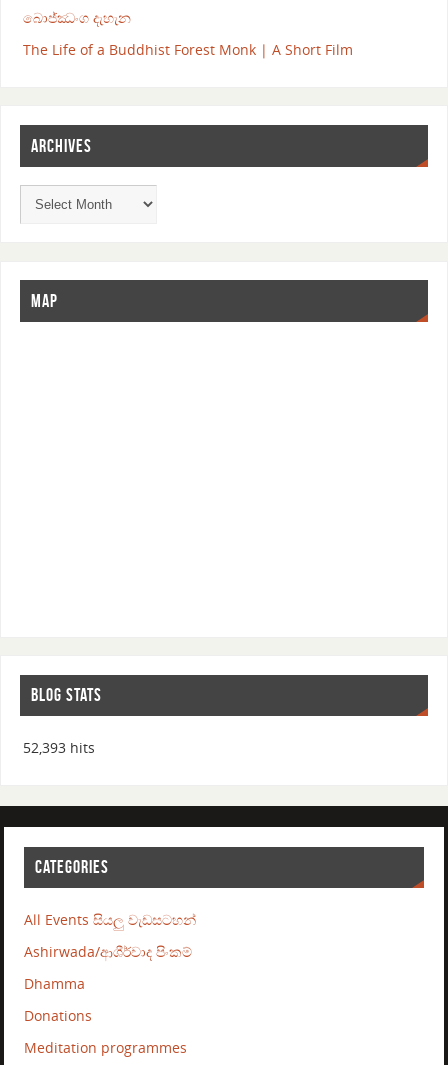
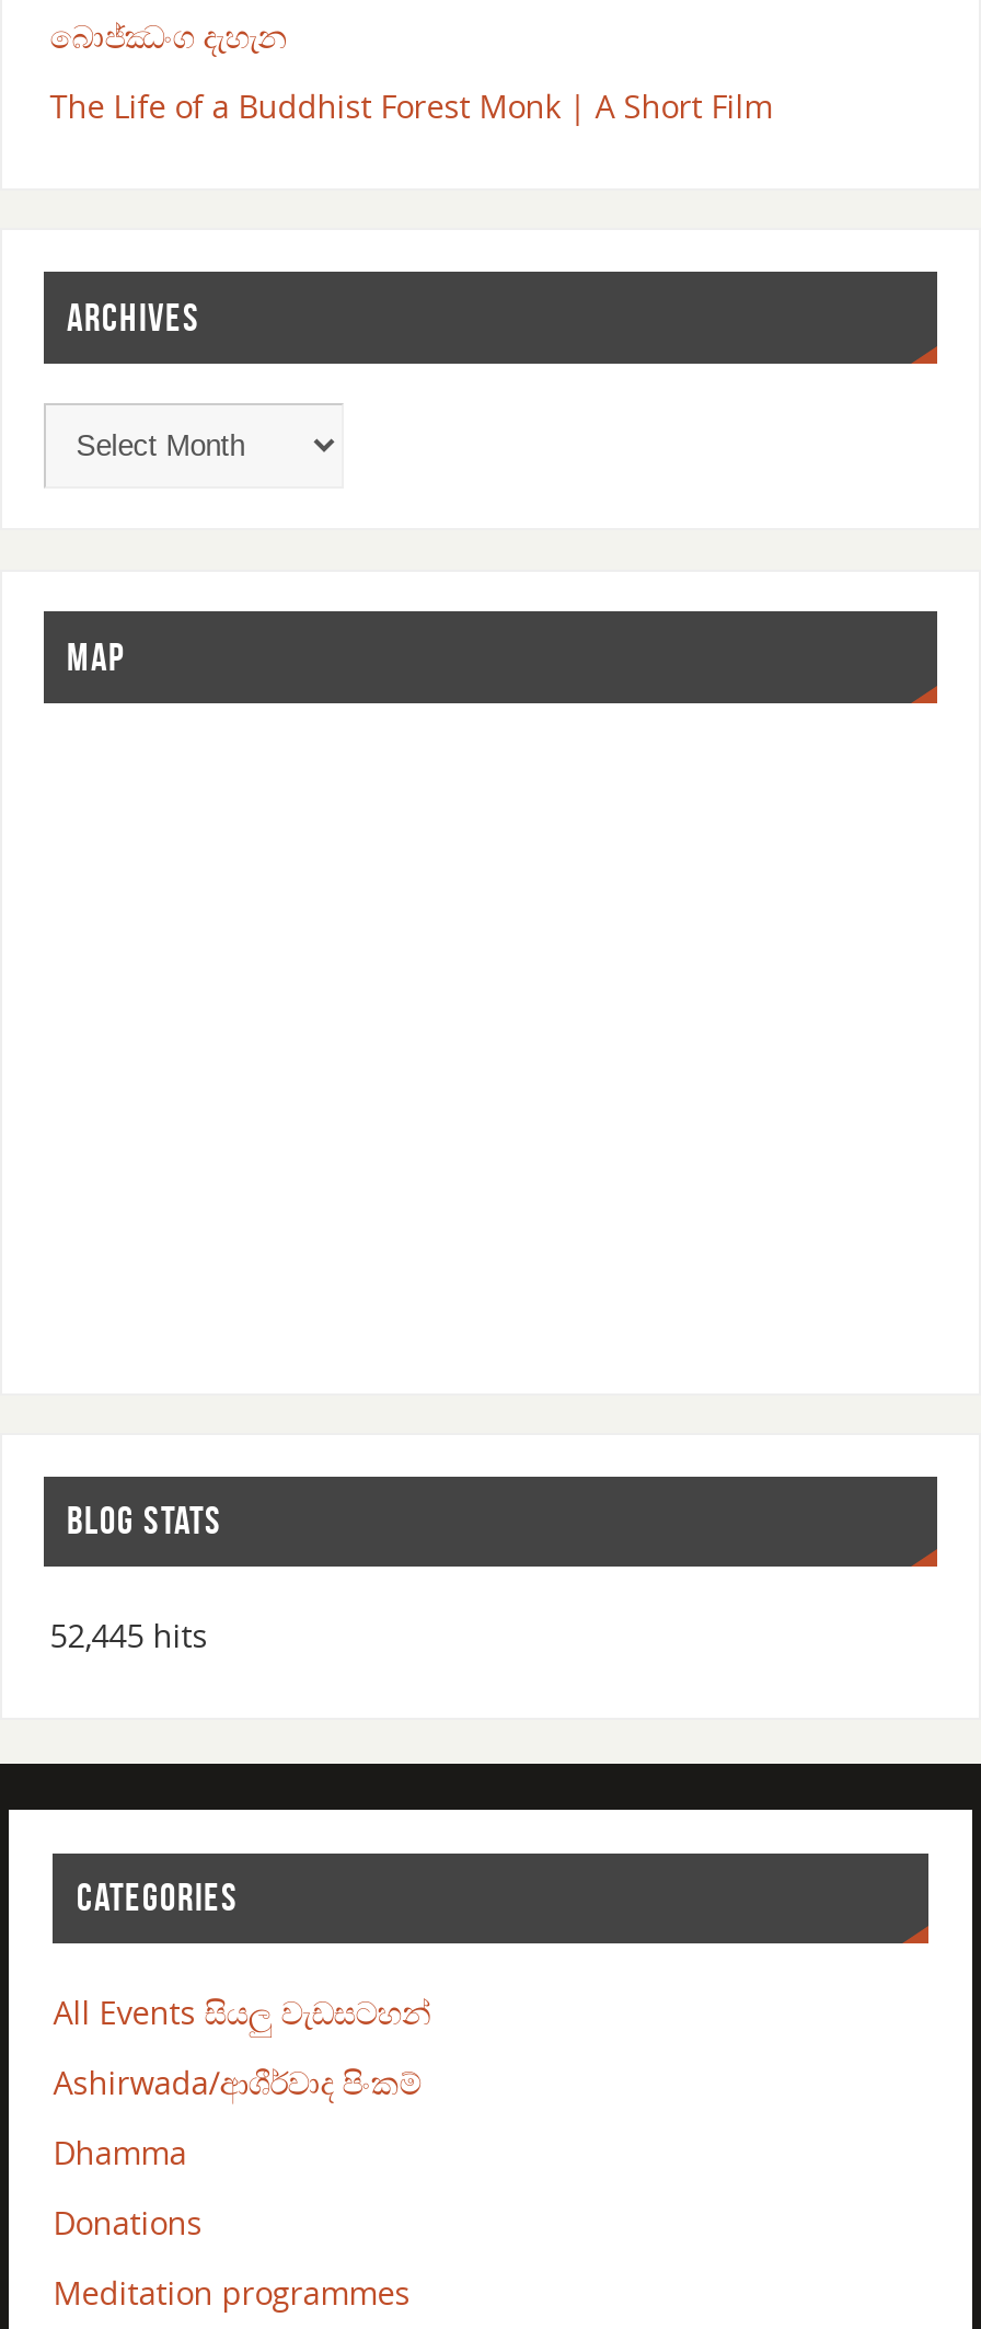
[23,738,95,757] 52,393 hits -> [50,1615,207,1657] 52,445 hits

